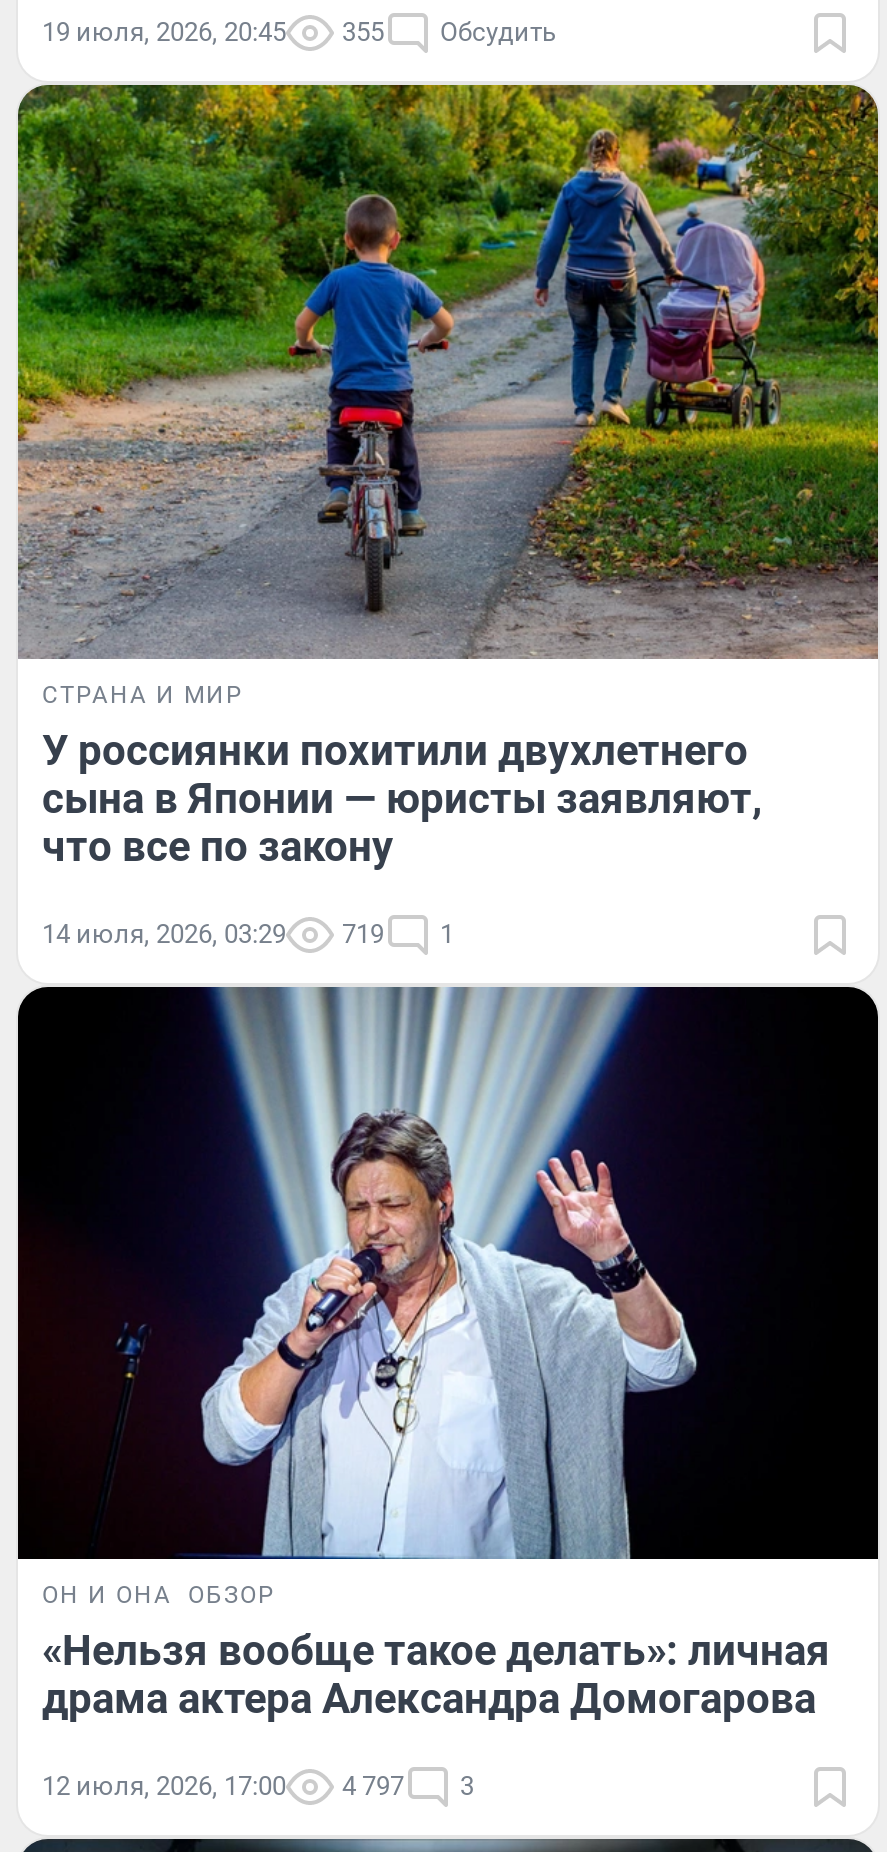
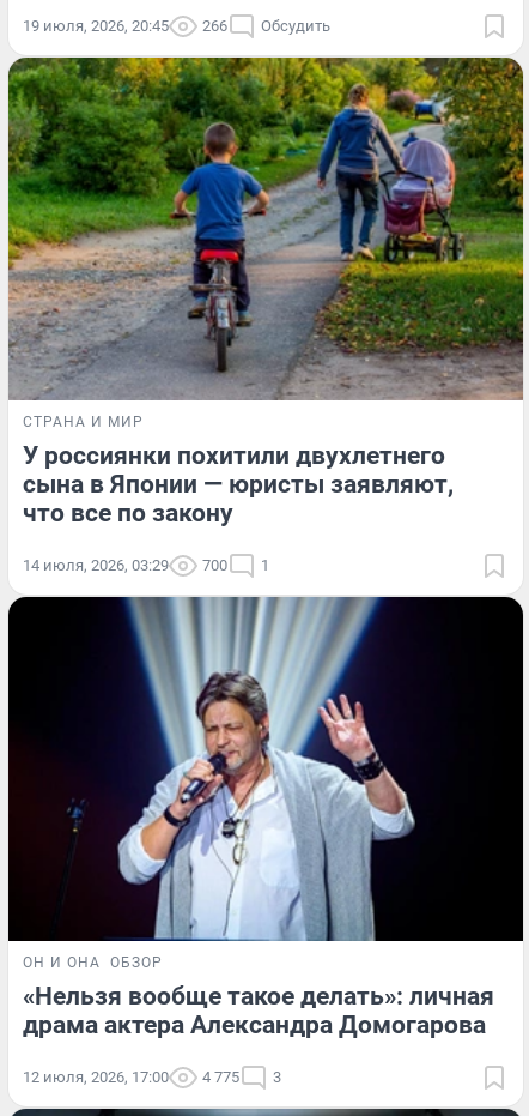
[42,17,556,47] 19 июля, 2026, 20:45 355 Обсудить -> [23,16,330,34] 19 июля, 2026, 20:45 266 Обсудить
[42,919,454,949] 14 июля, 2026, 03:29 719 1 -> [23,557,269,575] 14 июля, 2026, 03:29 700 1
[42,1772,474,1802] 12 июля, 2026, 17:00 4 797 3 -> [23,1068,281,1086] 12 июля, 2026, 17:00 4 775 3

